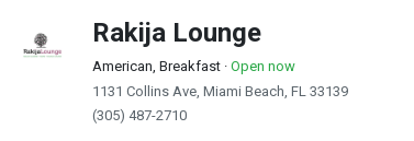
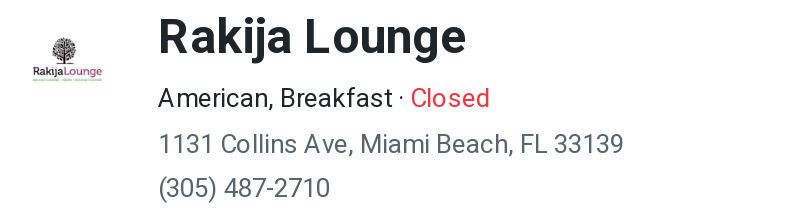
[92,58,295,74] American, Breakfast · Open now -> [158,83,492,113] American, Breakfast · Closed

